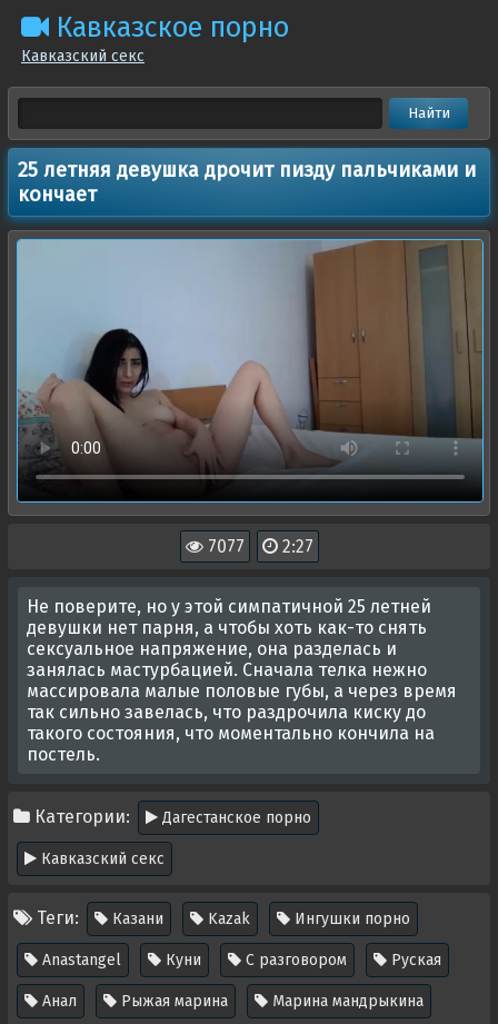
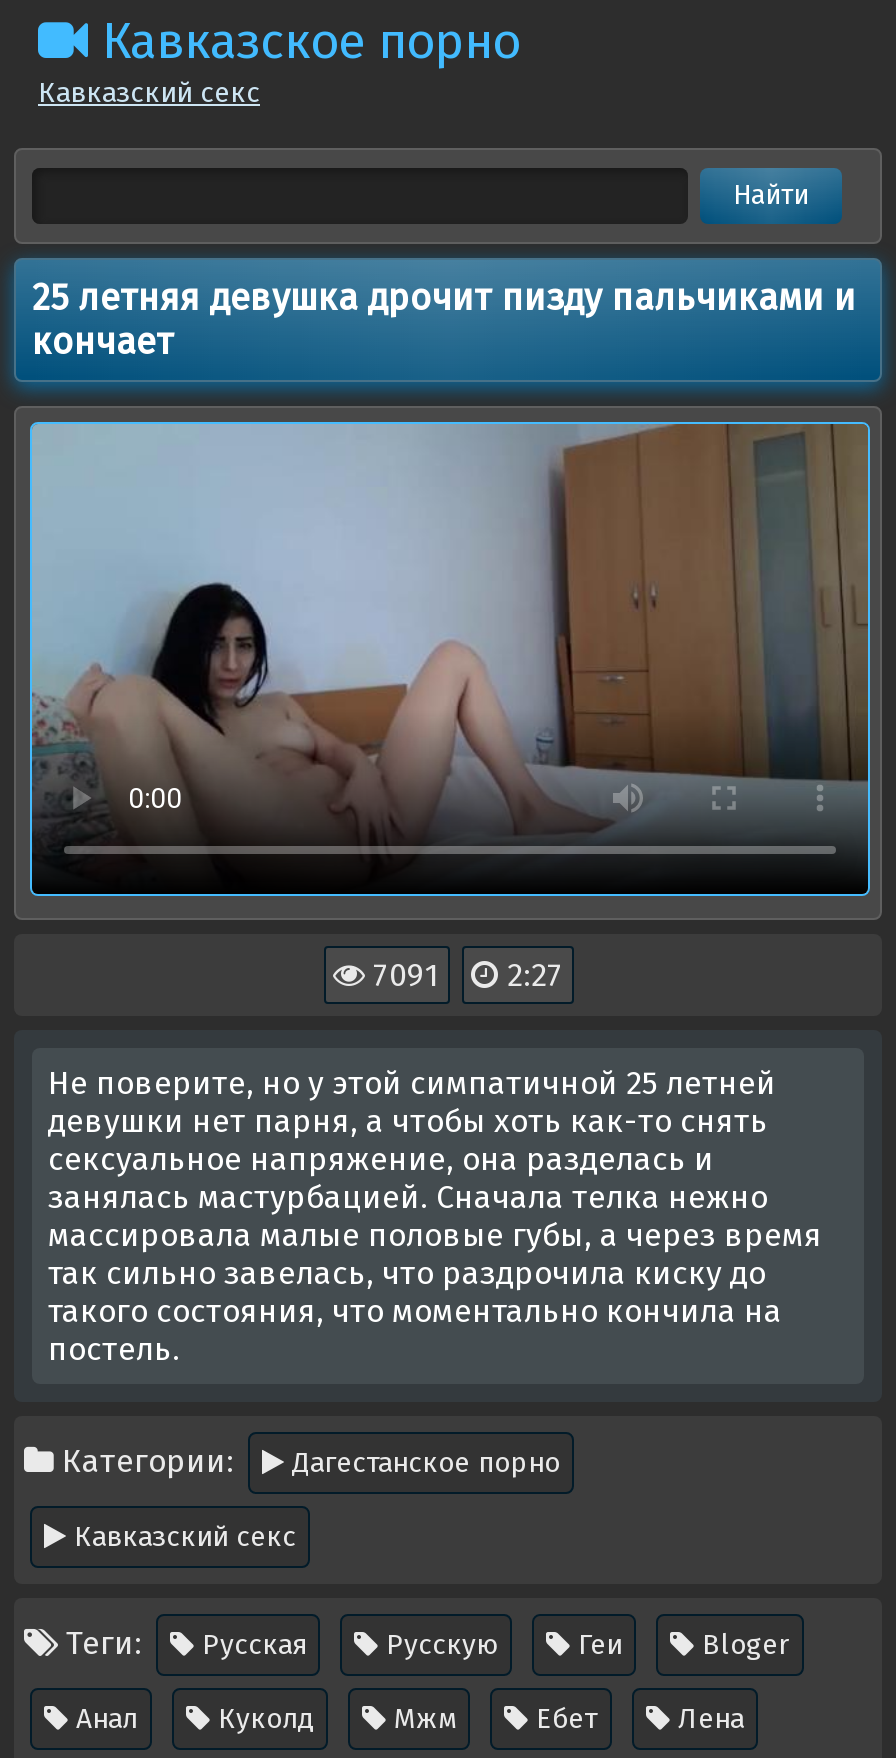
[203,536,313,557] 7077 2:27 -> [365,956,563,994] 7091 2:27
[38,910,441,970] Казани | Kazak | Ингушки порно | Anastangel | Куни | С разговором | Руская -> [194,1628,790,1662] Русская | Русскую | Геи | Bloger
[117,992,424,1011] Рыжая марина | Марина мандрыкина -> [210,1702,744,1736] Куколд | Мжм | Ебет | Лена

